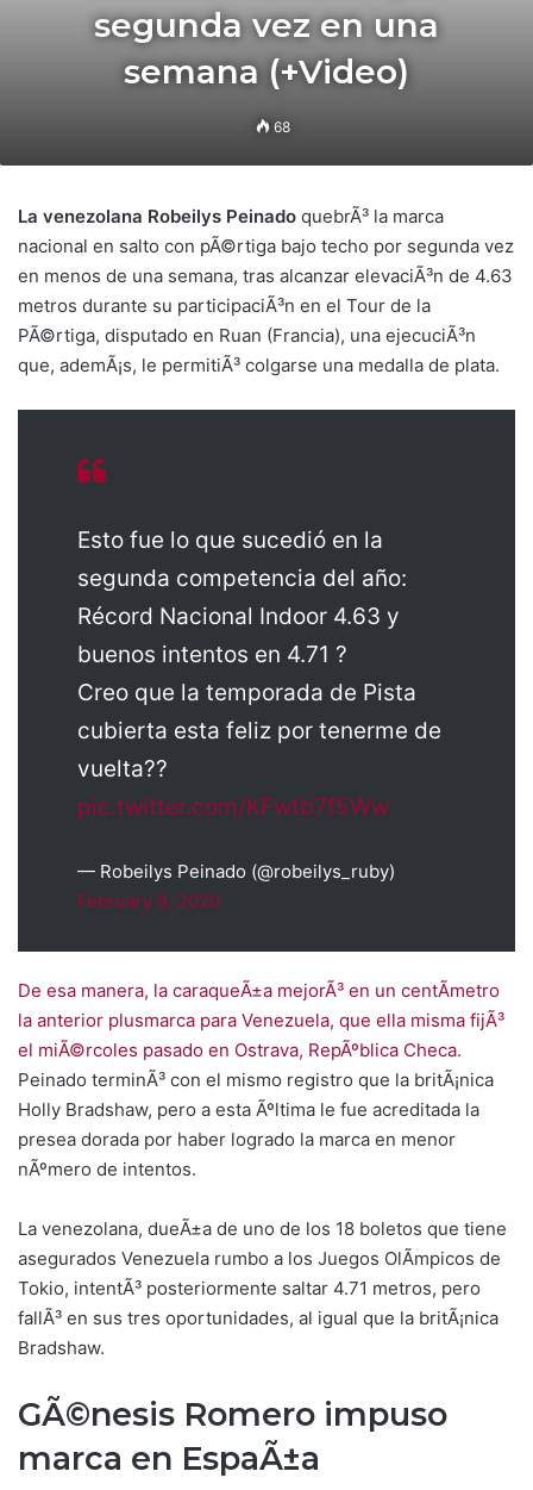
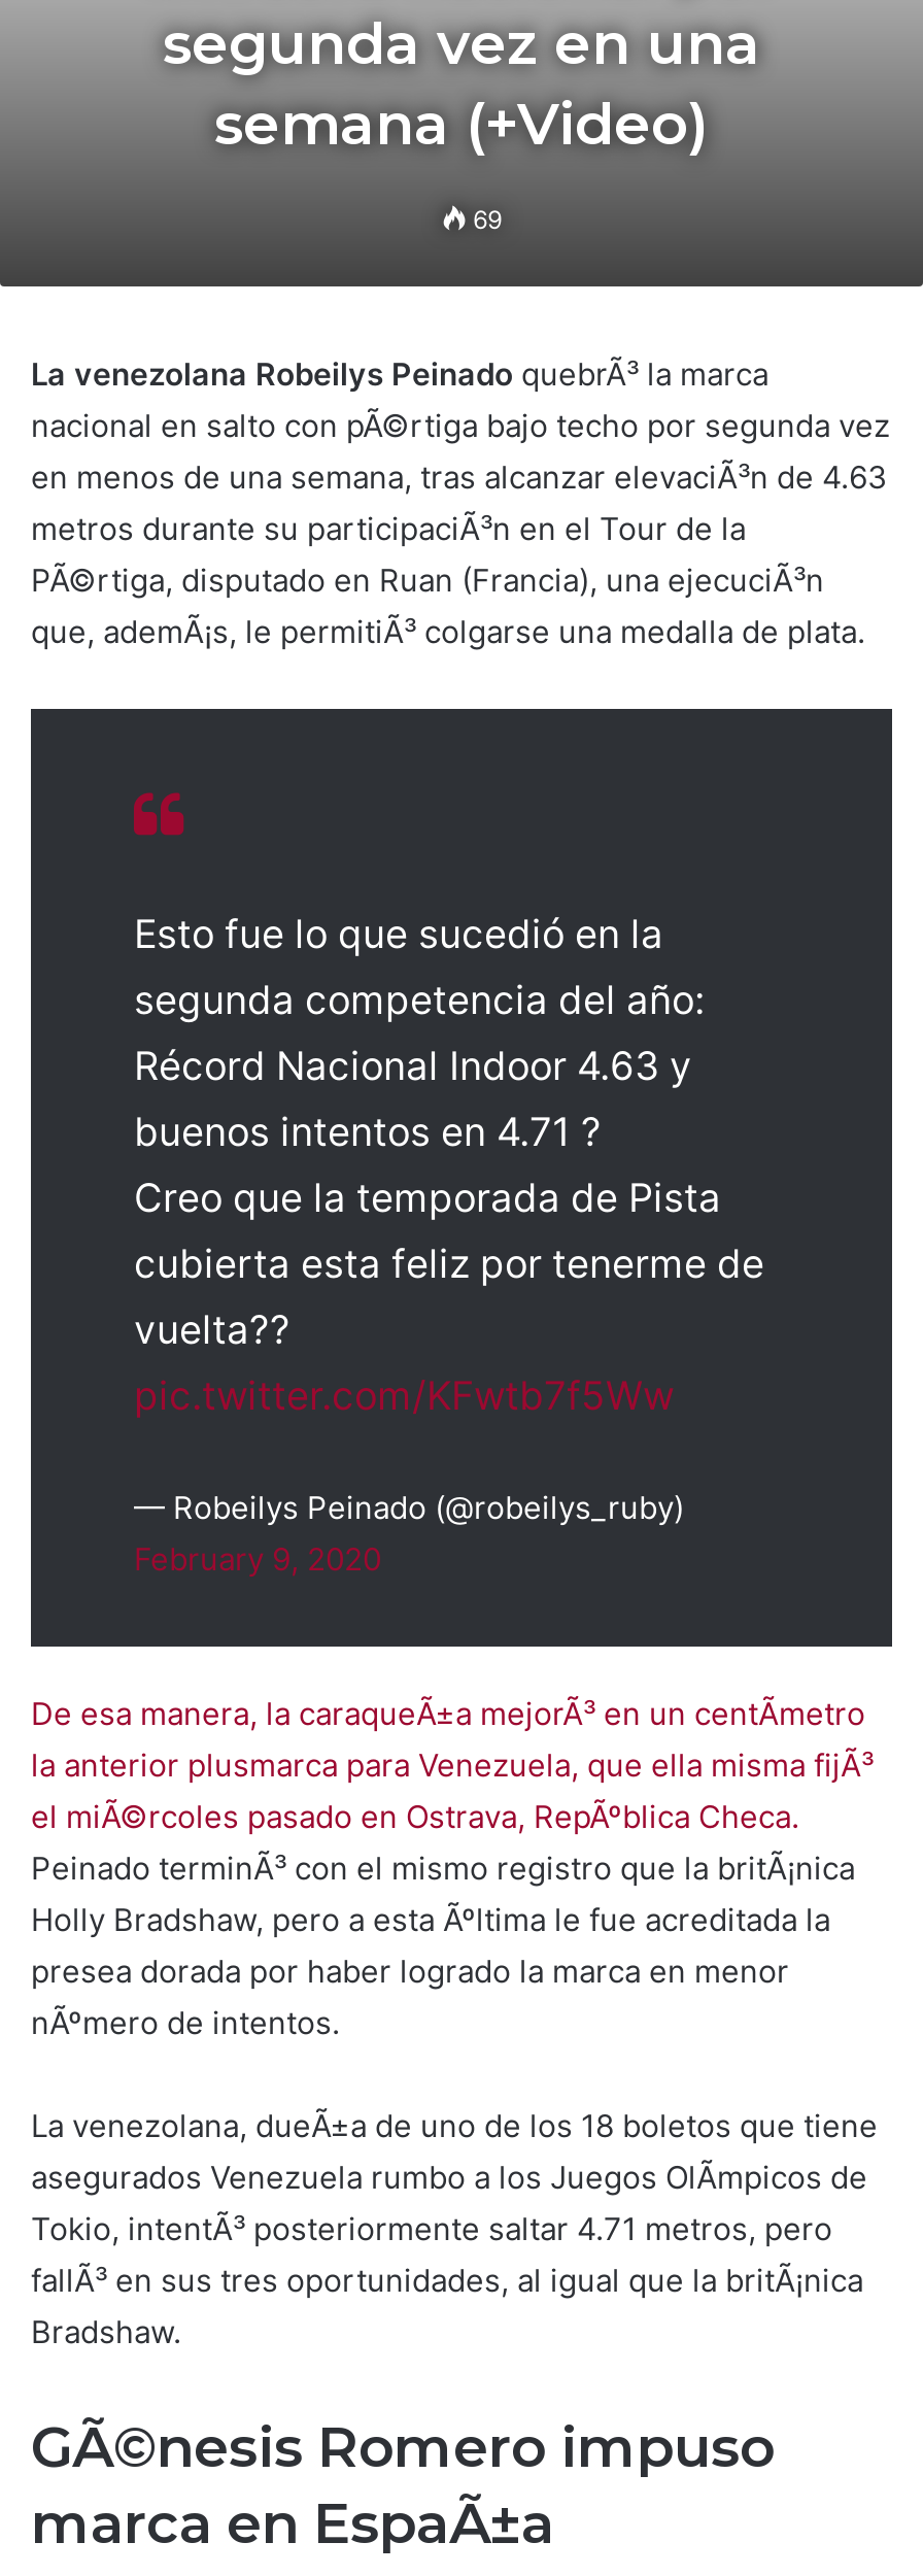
[269,118,290,136] 68 -> [467,204,502,235] 69

